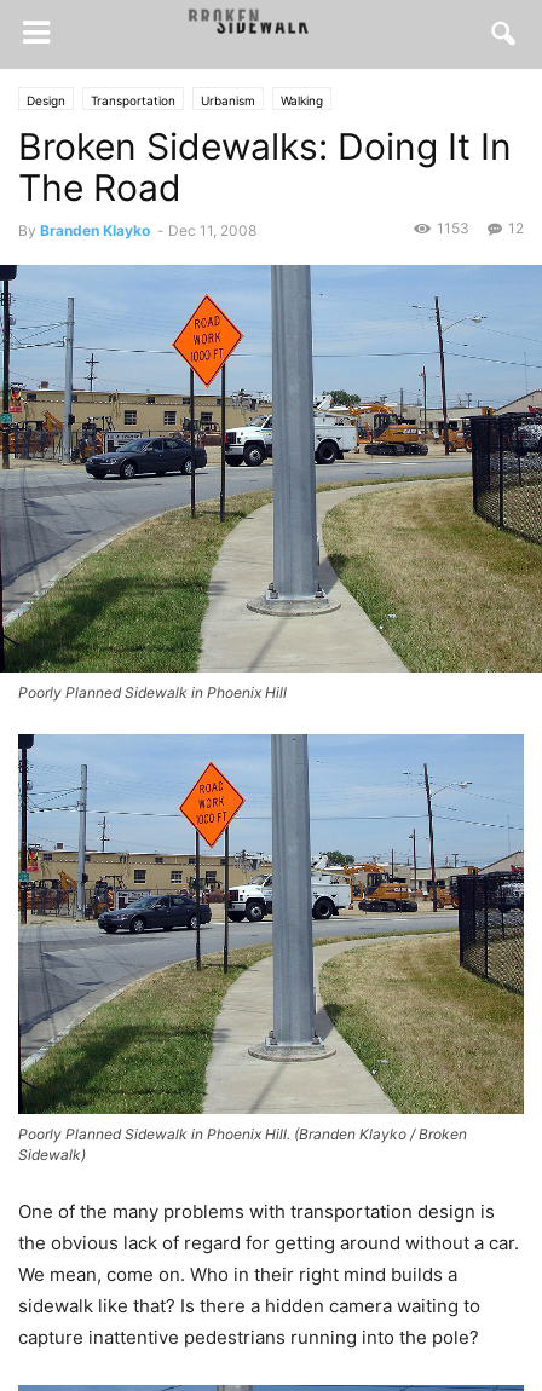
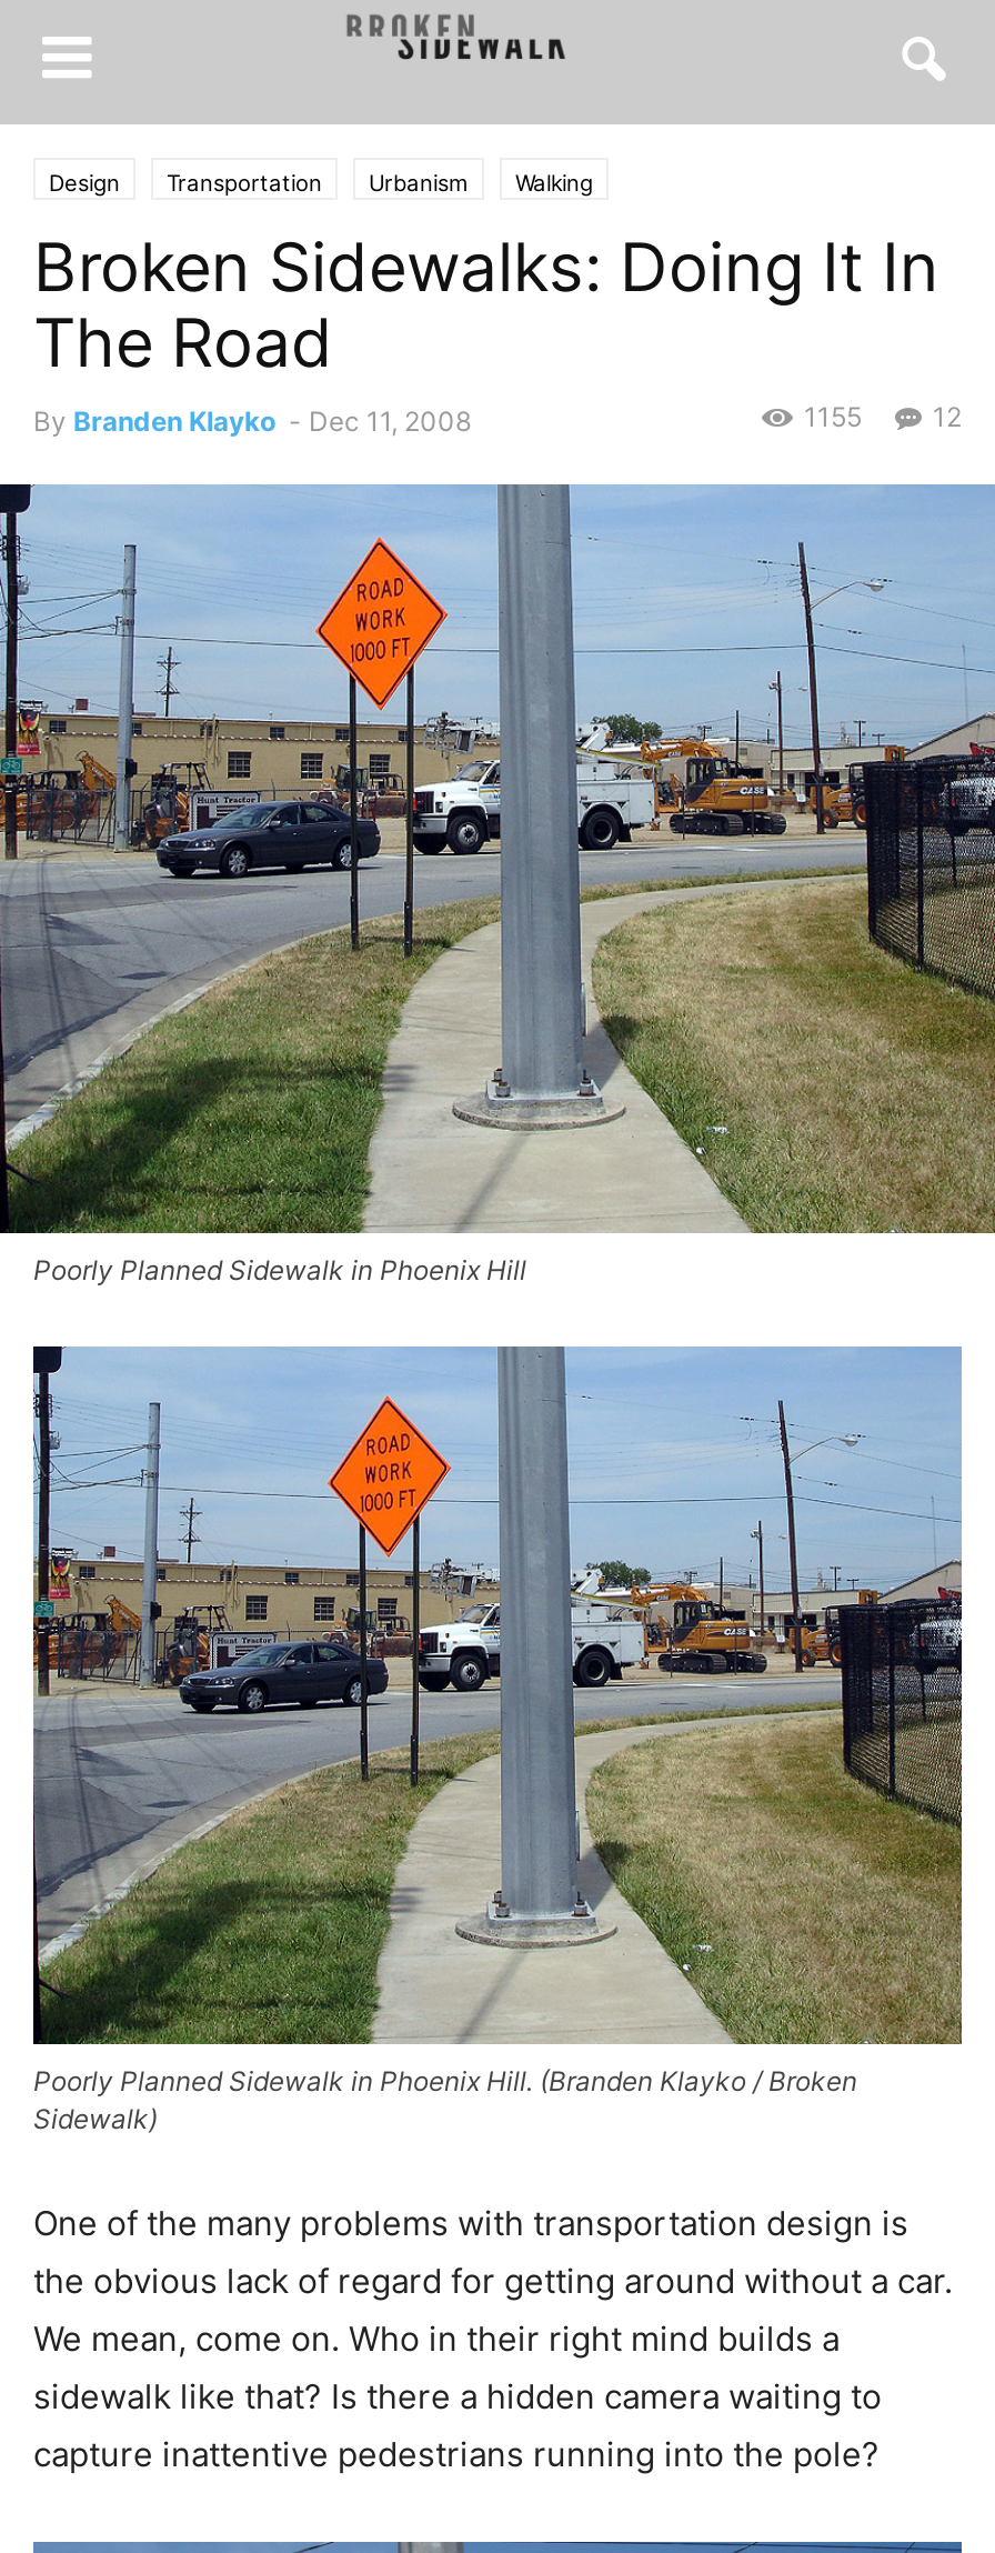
[437,219,469,237] 1153 -> [804,400,862,433] 1155

